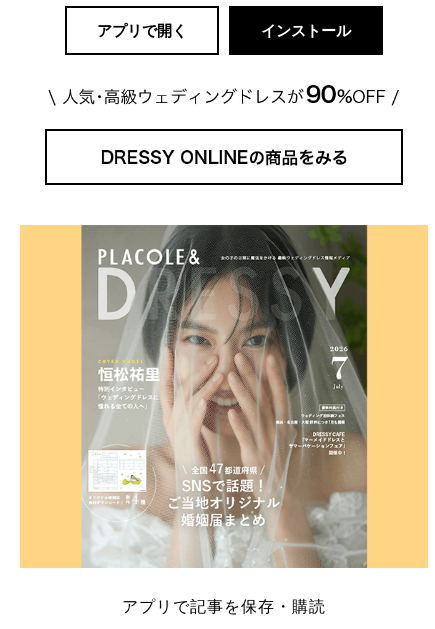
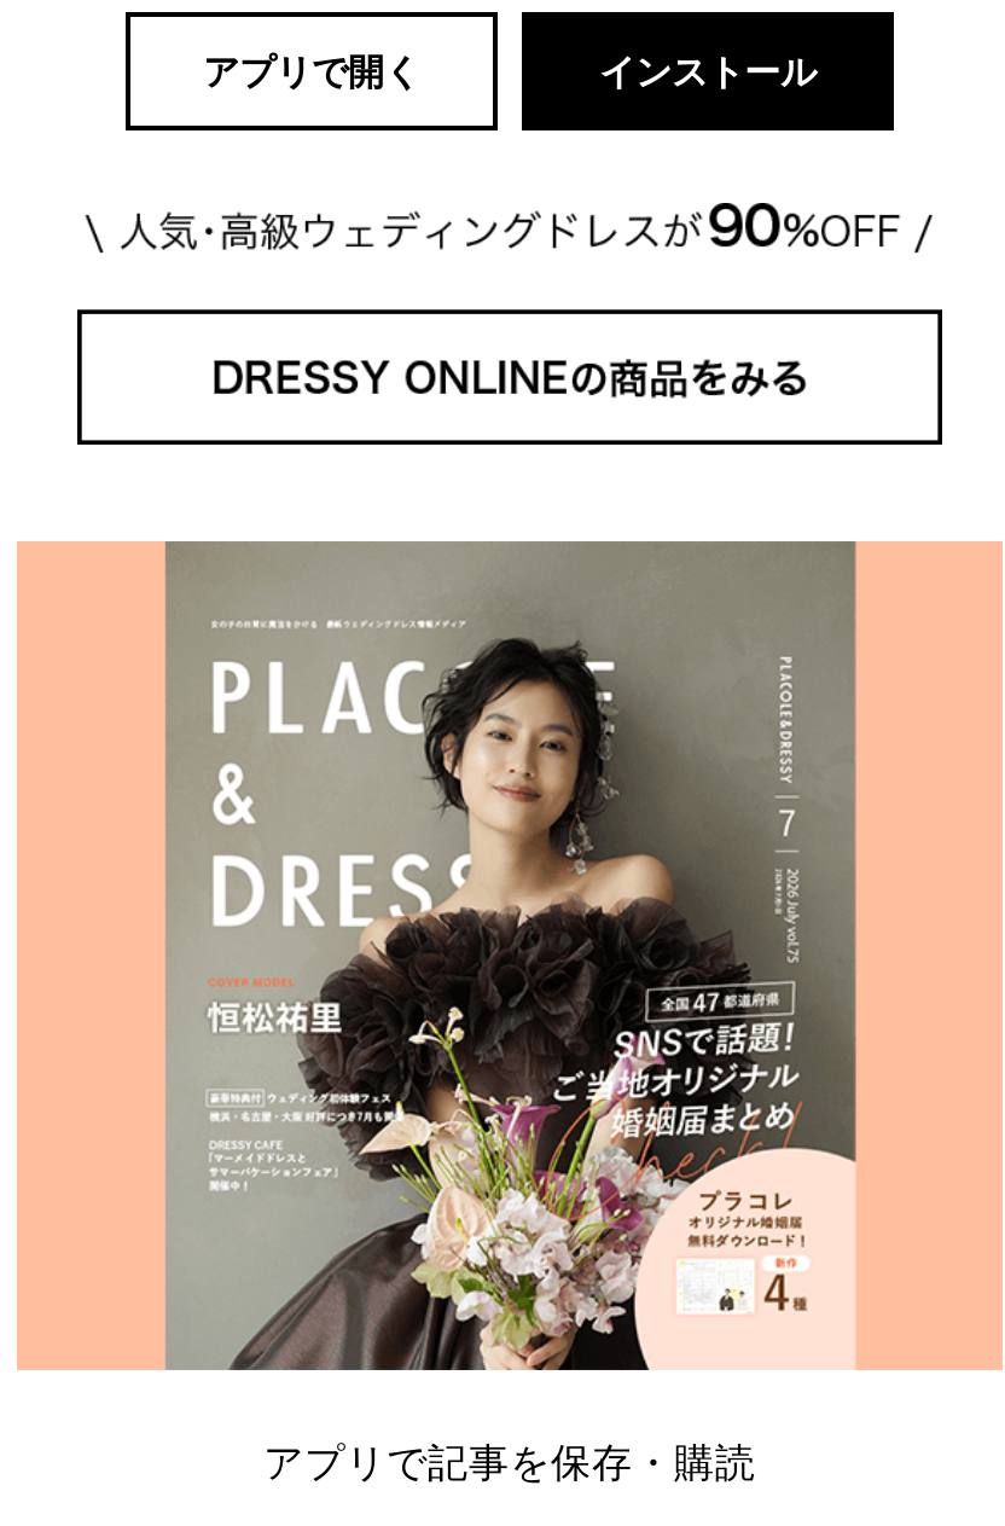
[81,225,369,569] [image] -> [164,541,860,1373] [image]

